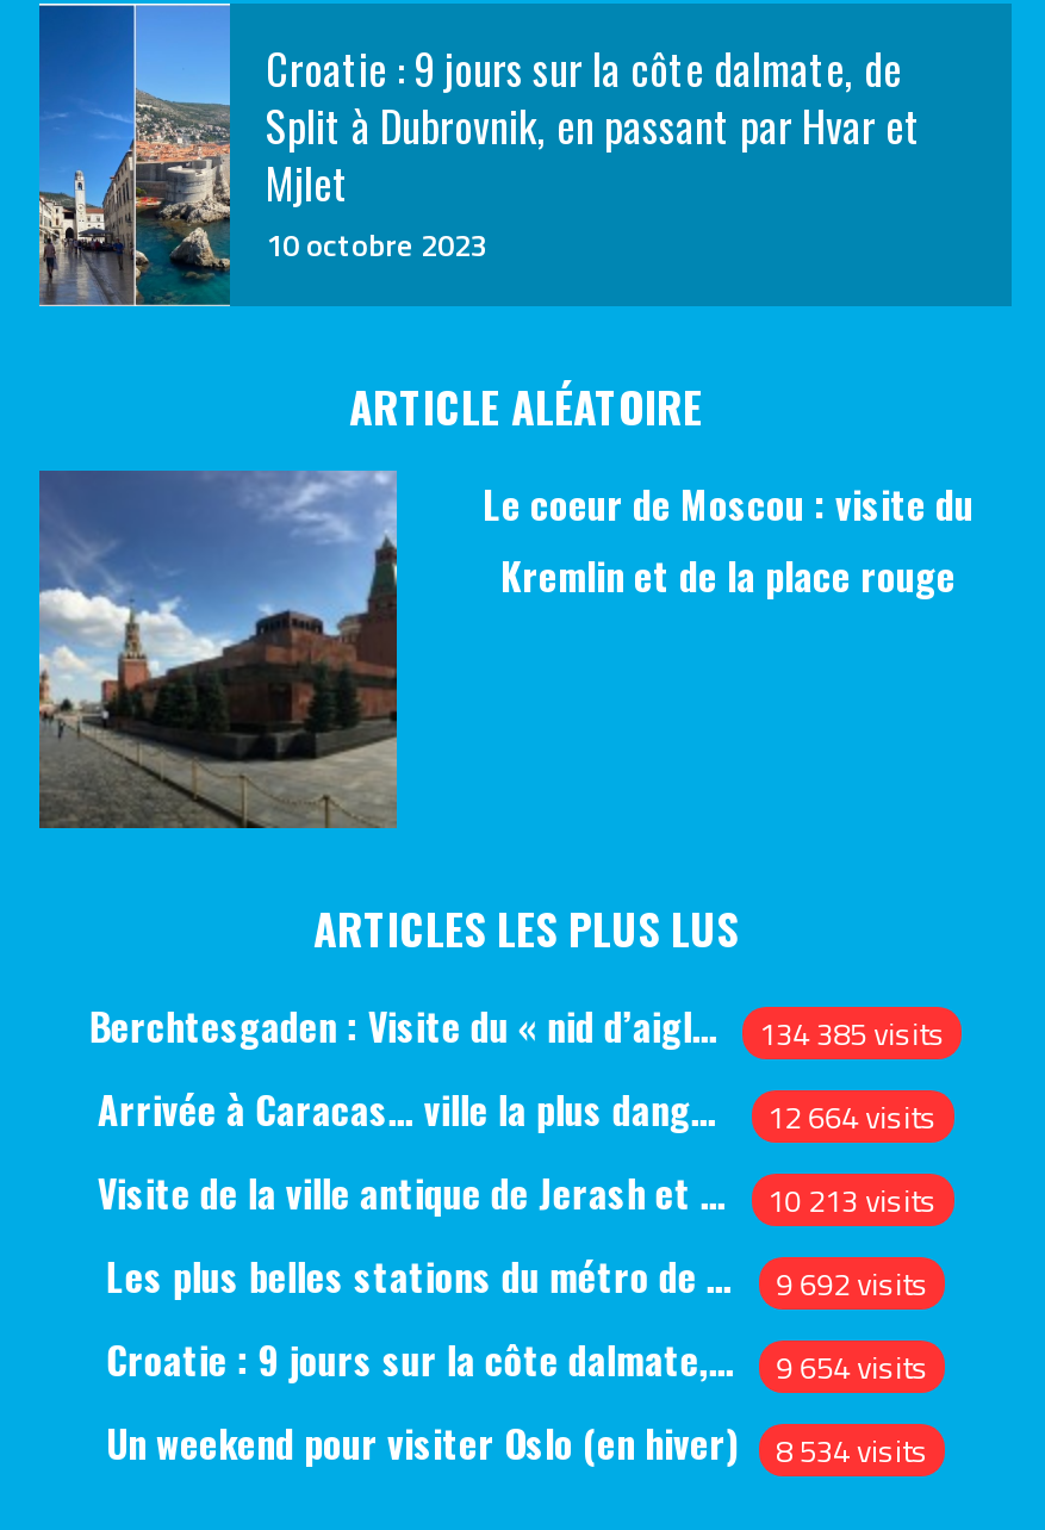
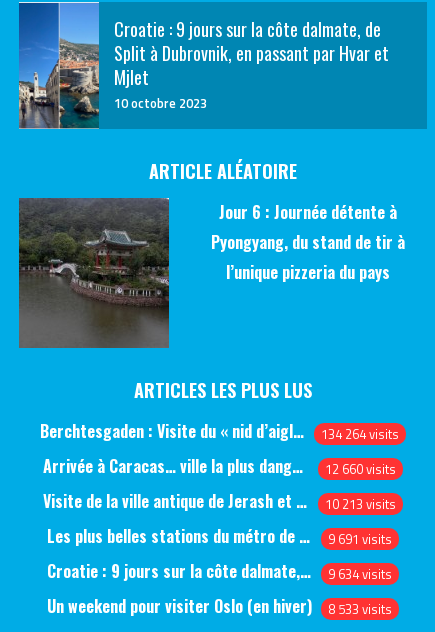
[37,468,399,828] [image] -> [18,197,170,348] [image]
[483,475,974,604] Le coeur de Moscou : visite du | Kremlin et de la place rouge -> [211,200,405,284] Jour 6 : Journée détente à | Pyongyang, du stand de tir à | l’unique pizzeria du pays
[759,1008,945,1056] 134 385 visits -> [321,423,399,443] 134 264 visits
[768,1091,937,1139] 12 664 visits -> [325,458,396,478] 12 660 visits
[776,1258,928,1306] 9 692 visits -> [328,528,392,548] 9 691 visits
[776,1342,928,1389] 9 654 visits -> [328,563,392,583] 9 634 visits
[106,1414,928,1473] Un weekend pour visiter Oslo (en hiver) 8 534 visits -> [47,594,392,618] Un weekend pour visiter Oslo (en hiver) 8 533 visits

